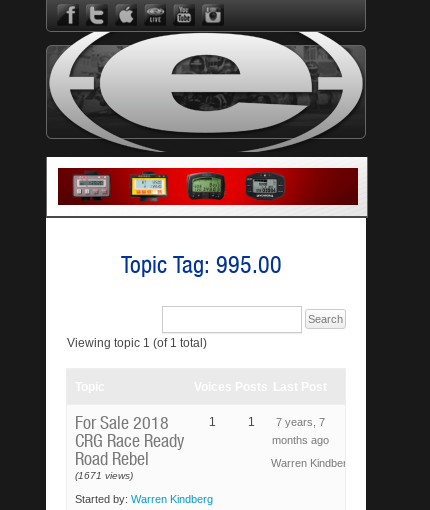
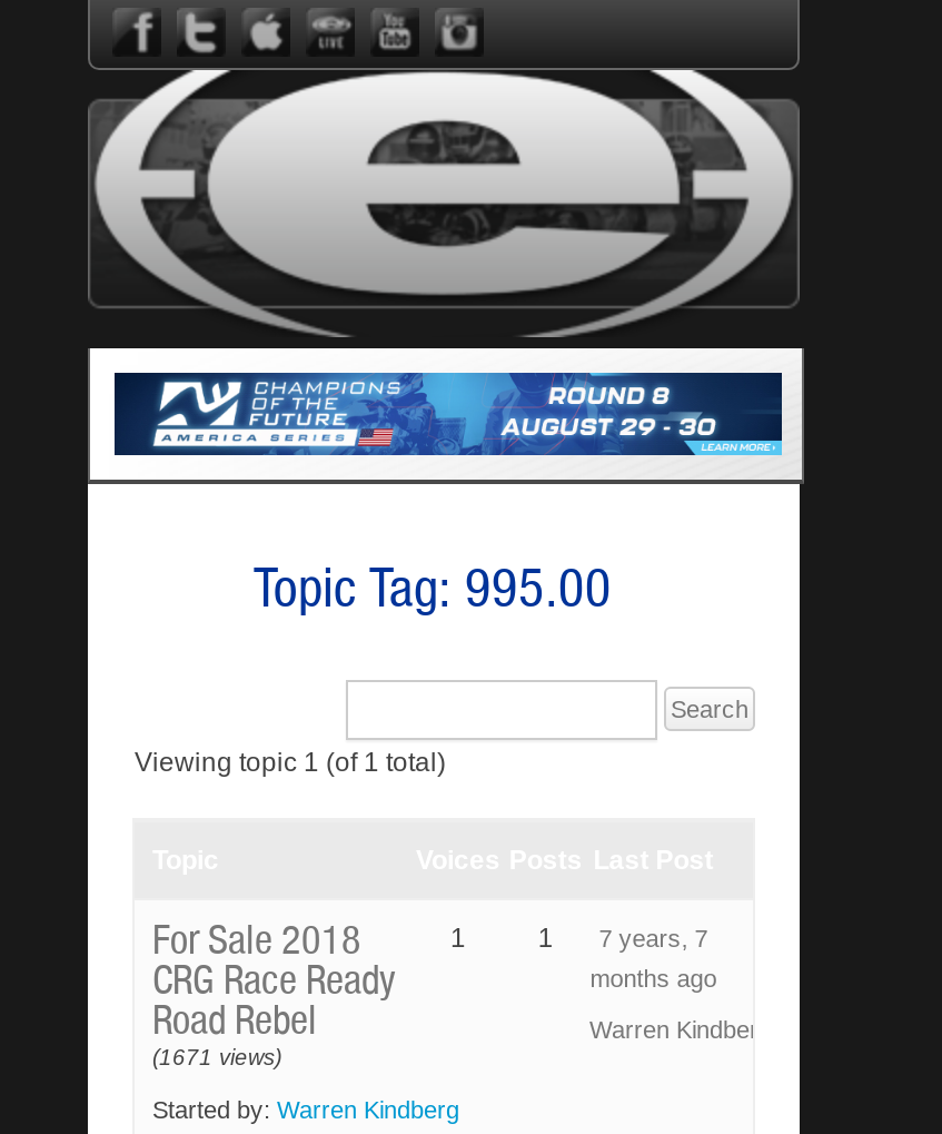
[58,167,359,206] [image] -> [112,371,784,457] [image]

